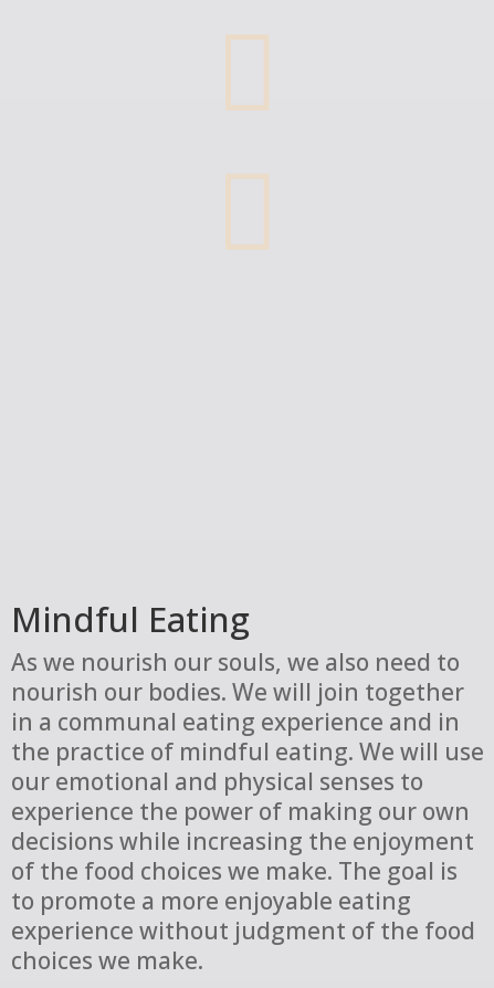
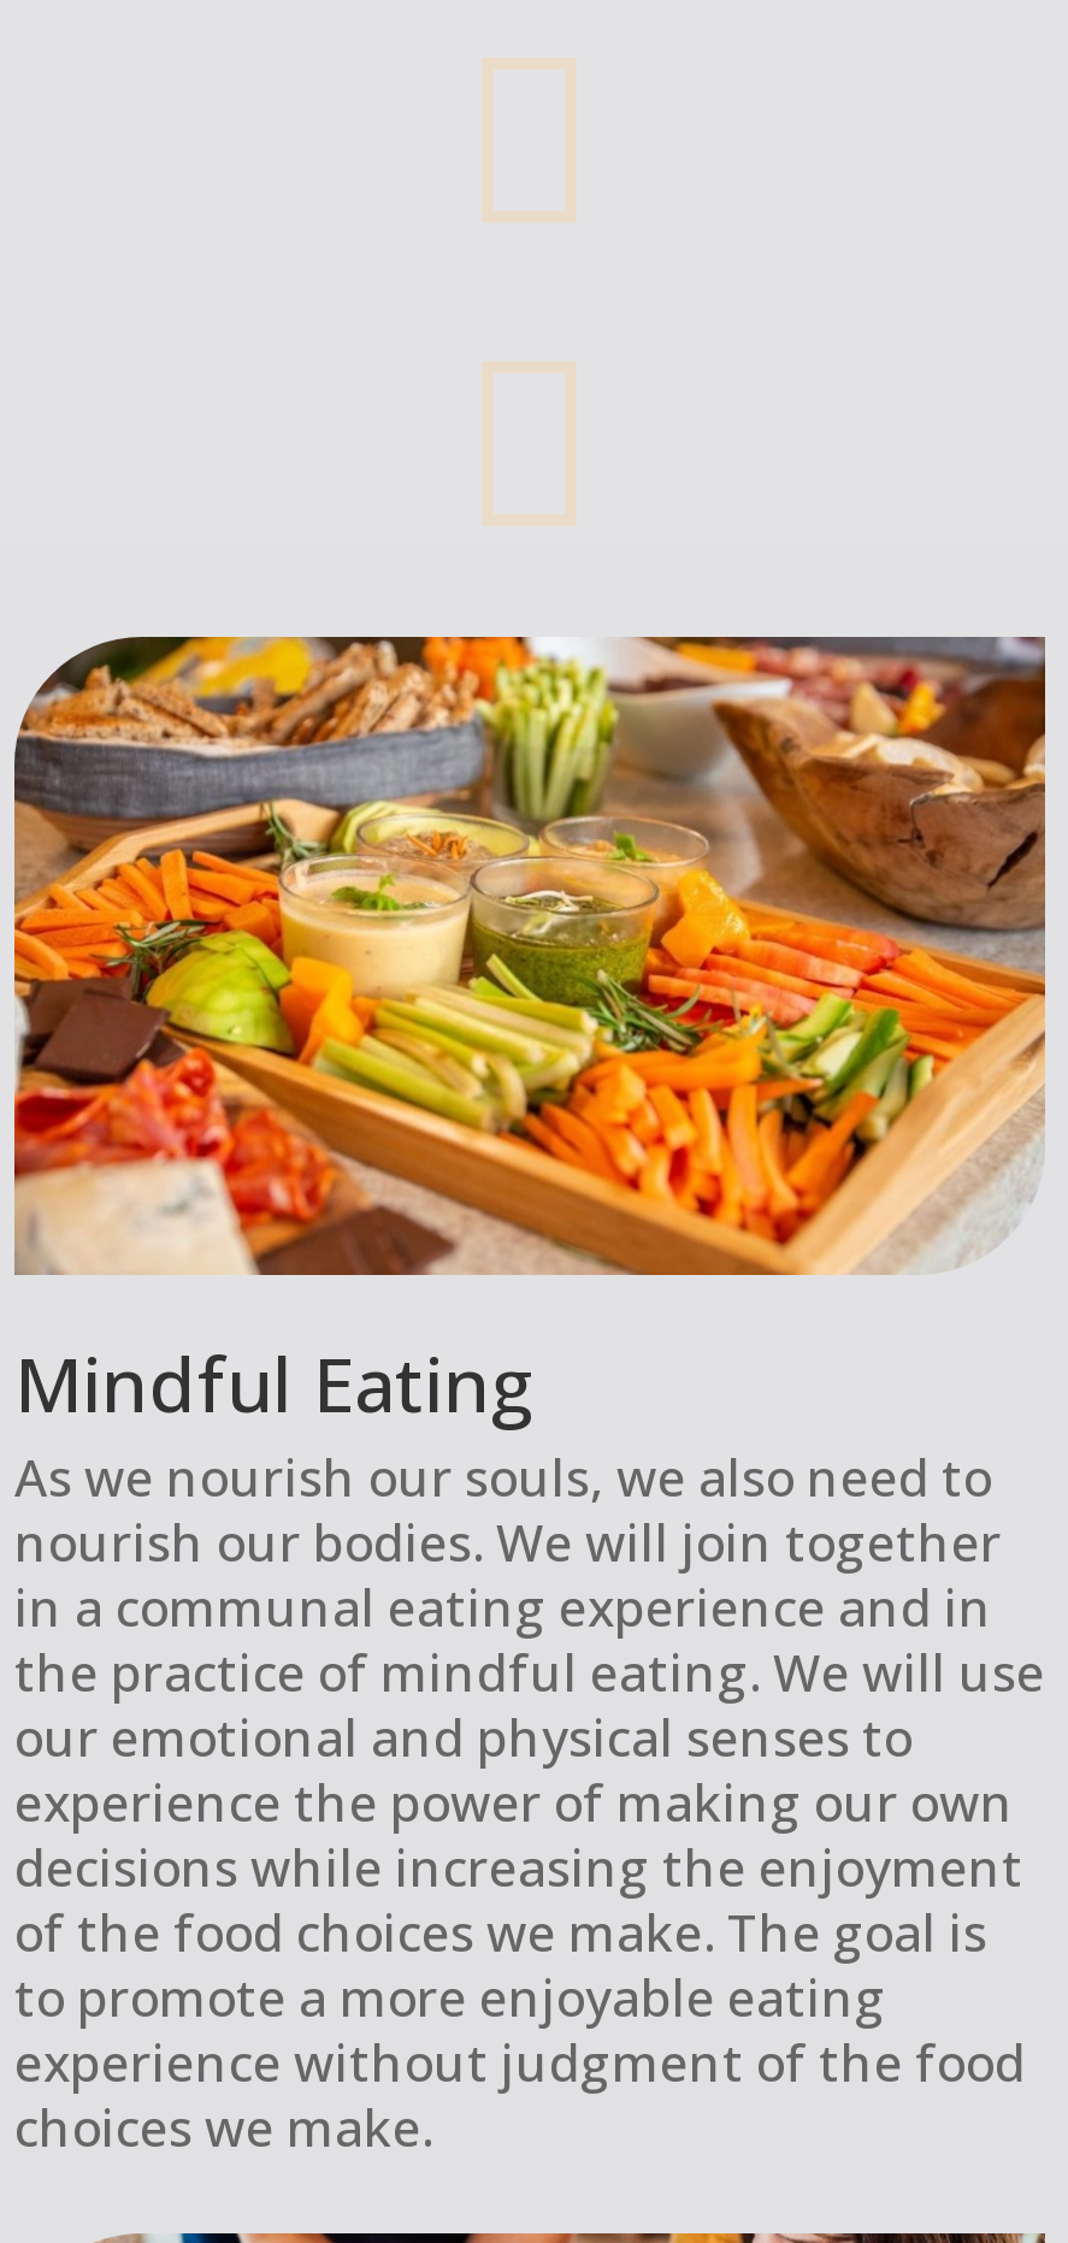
none -> [12,634,1048,1277] [image]

